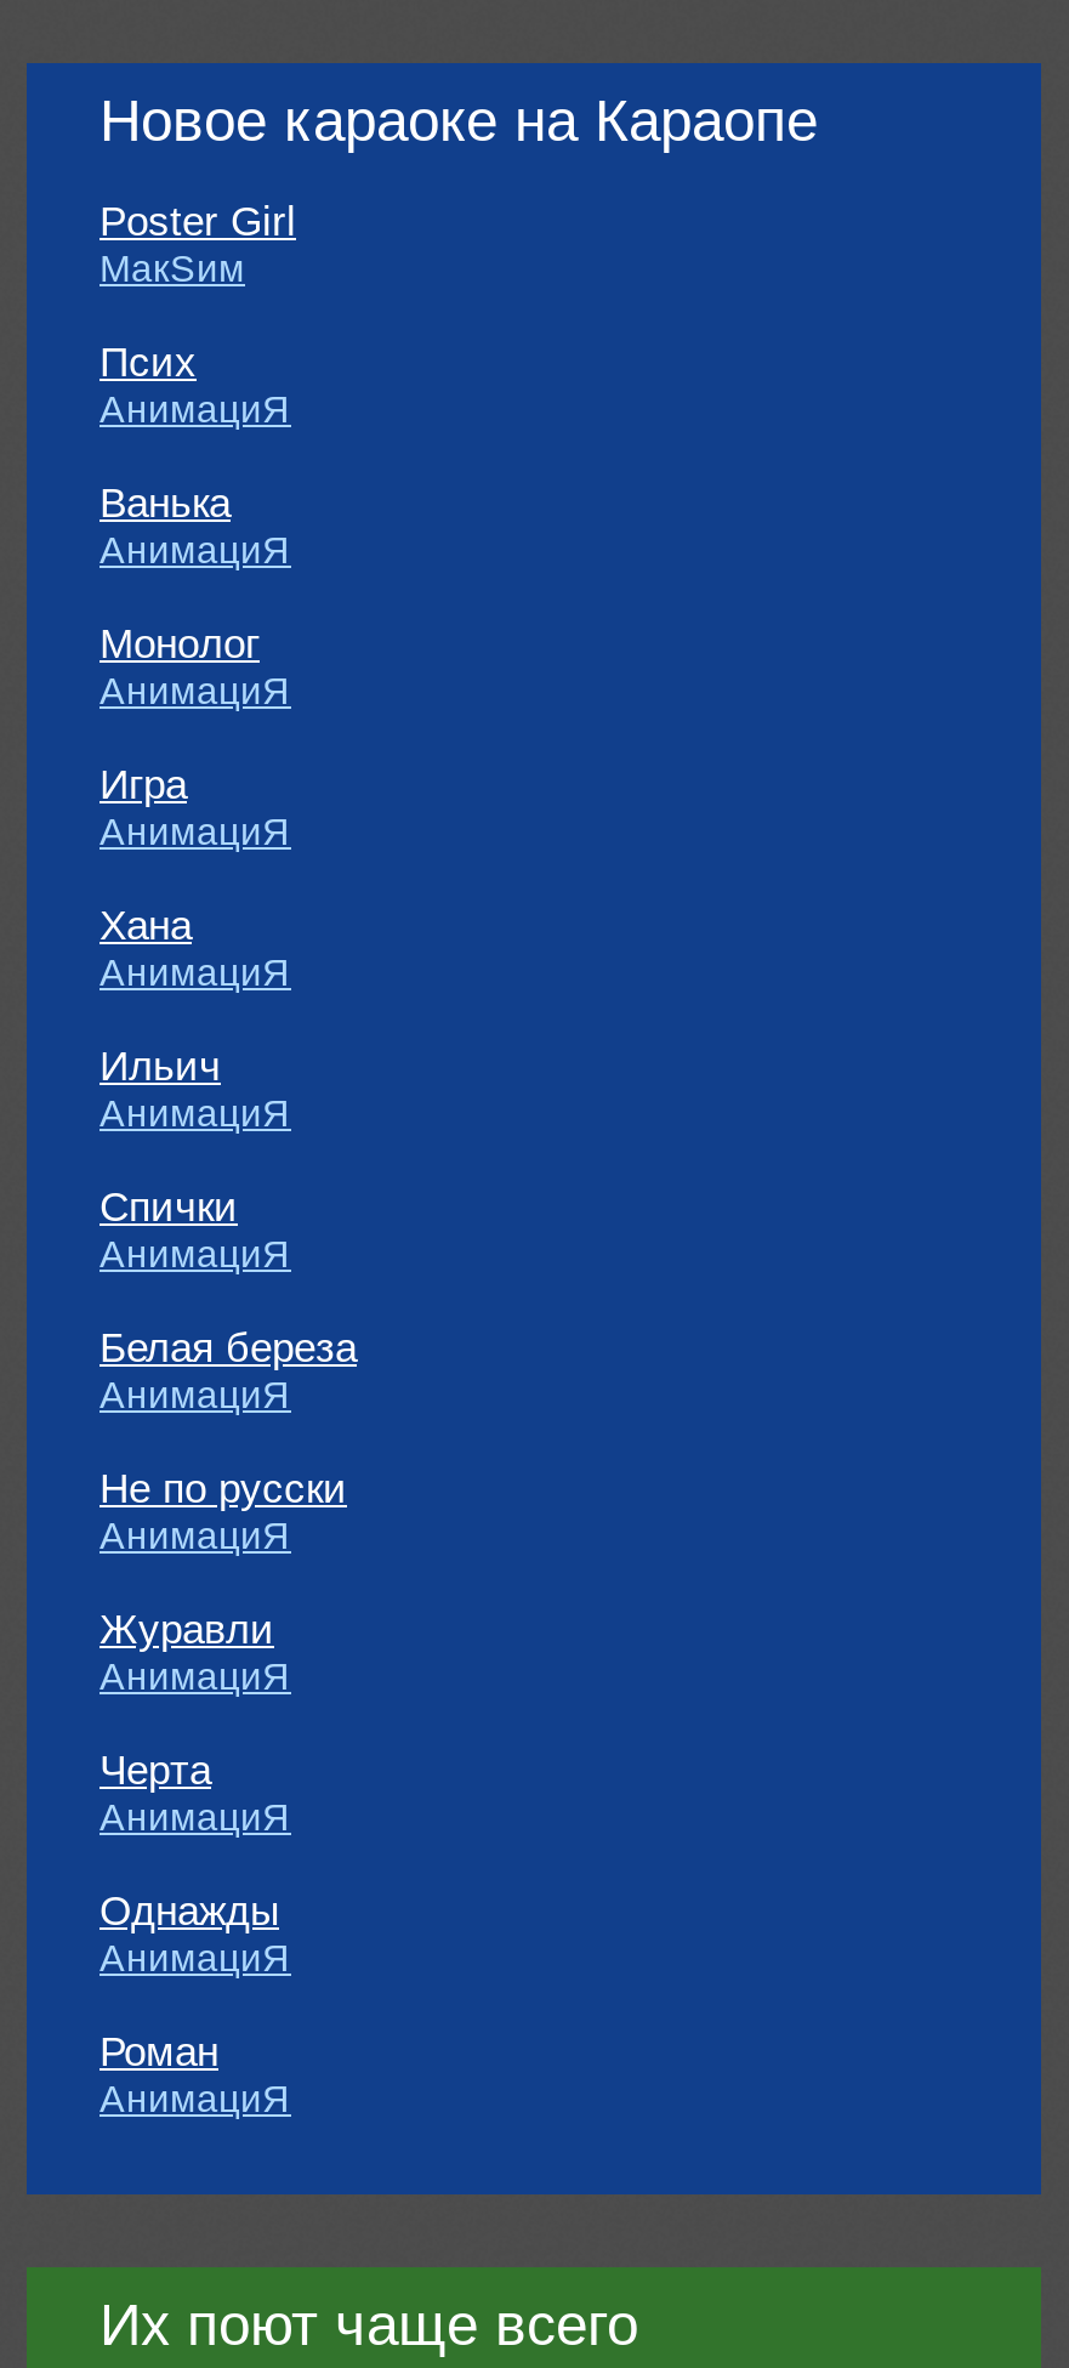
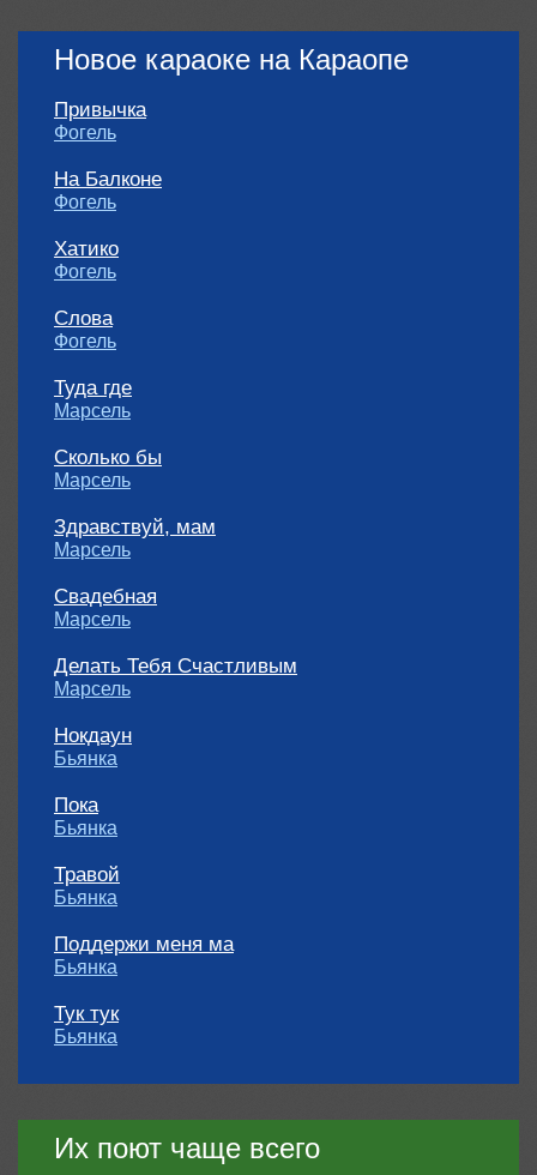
[99,198,296,288] Poster Girl | МакSим -> [54,98,146,142] Привычка | Фогель
[99,339,291,429] Псих | АнимациЯ -> [54,167,162,212] На Балконе | Фогель
[99,480,291,569] Ванька | АнимациЯ -> [54,237,119,281] Хатико | Фогель
[99,620,291,710] Монолог | АнимациЯ -> [54,306,116,351] Слова | Фогель
[99,761,291,851] Игра | АнимациЯ -> [54,376,132,420] Туда где | Марсель
[99,902,291,992] Хана | АнимациЯ -> [54,446,162,490] Сколько бы | Марсель
[99,1043,291,1133] Ильич | АнимациЯ -> [54,515,216,559] Здравствуй, мам | Марсель
[99,1184,291,1273] Спички | АнимациЯ -> [54,585,157,629] Свадебная | Марсель
[99,1324,357,1414] Белая береза | АнимациЯ -> [54,654,297,699] Делать Тебя Счастливым | Марсель
[99,1465,347,1555] Не по русски | АнимациЯ -> [54,724,132,768] Нокдаун | Бьянка
[99,1606,291,1696] Журавли | АнимациЯ -> [54,793,117,838] Пока | Бьянка
[99,1747,291,1837] Черта | АнимациЯ -> [54,863,120,907] Травой | Бьянка
[99,1888,291,1977] Однажды | АнимациЯ -> [54,932,234,977] Поддержи меня ма | Бьянка
[99,2028,291,2118] Роман | АнимациЯ -> [54,1002,119,1046] Тук тук | Бьянка

